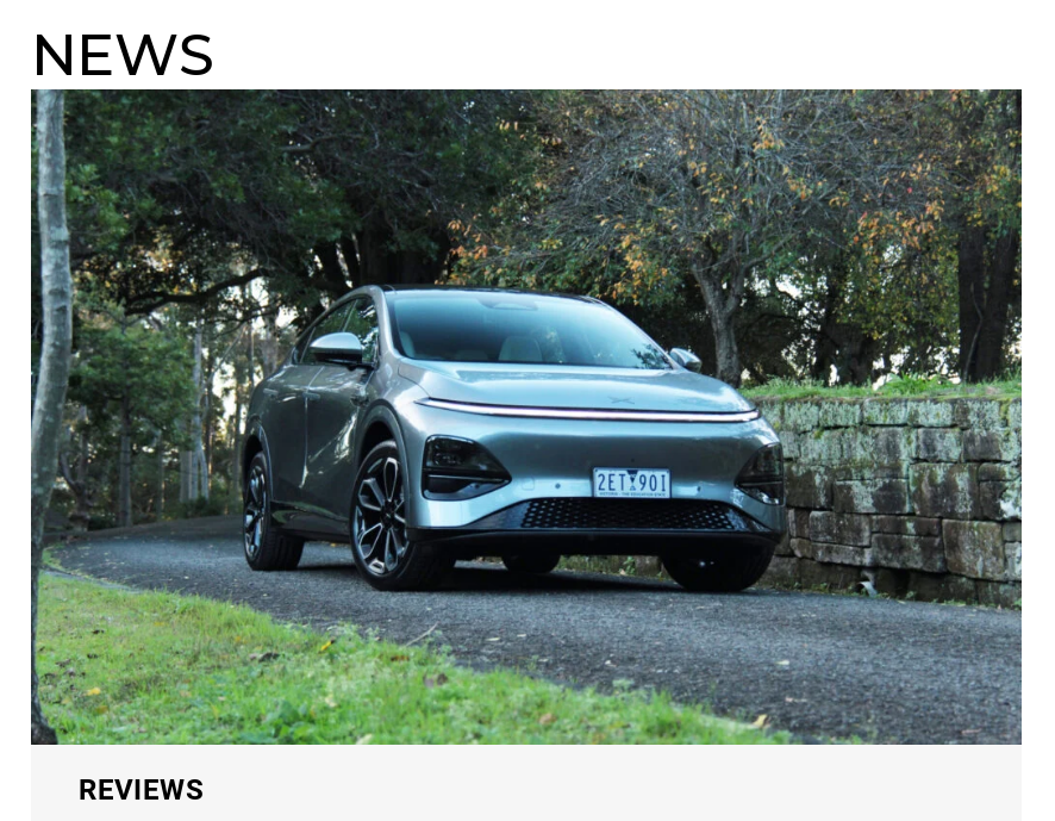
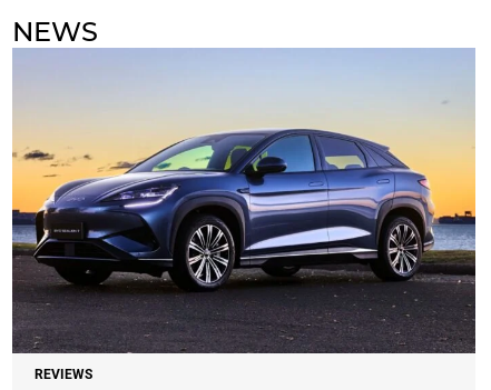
[29,87,1024,747] [image] -> [11,48,477,354] [image]

